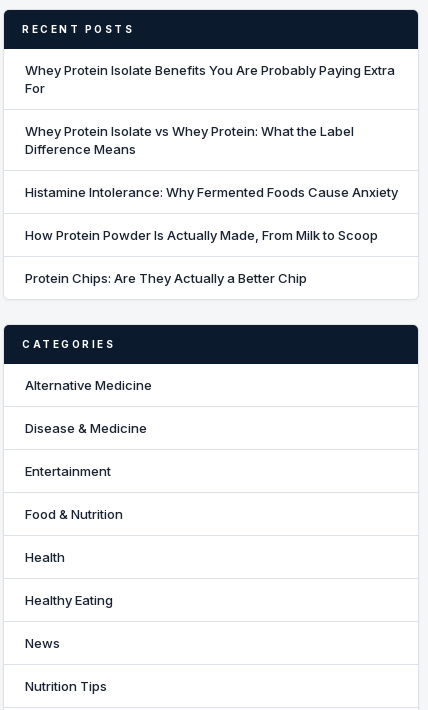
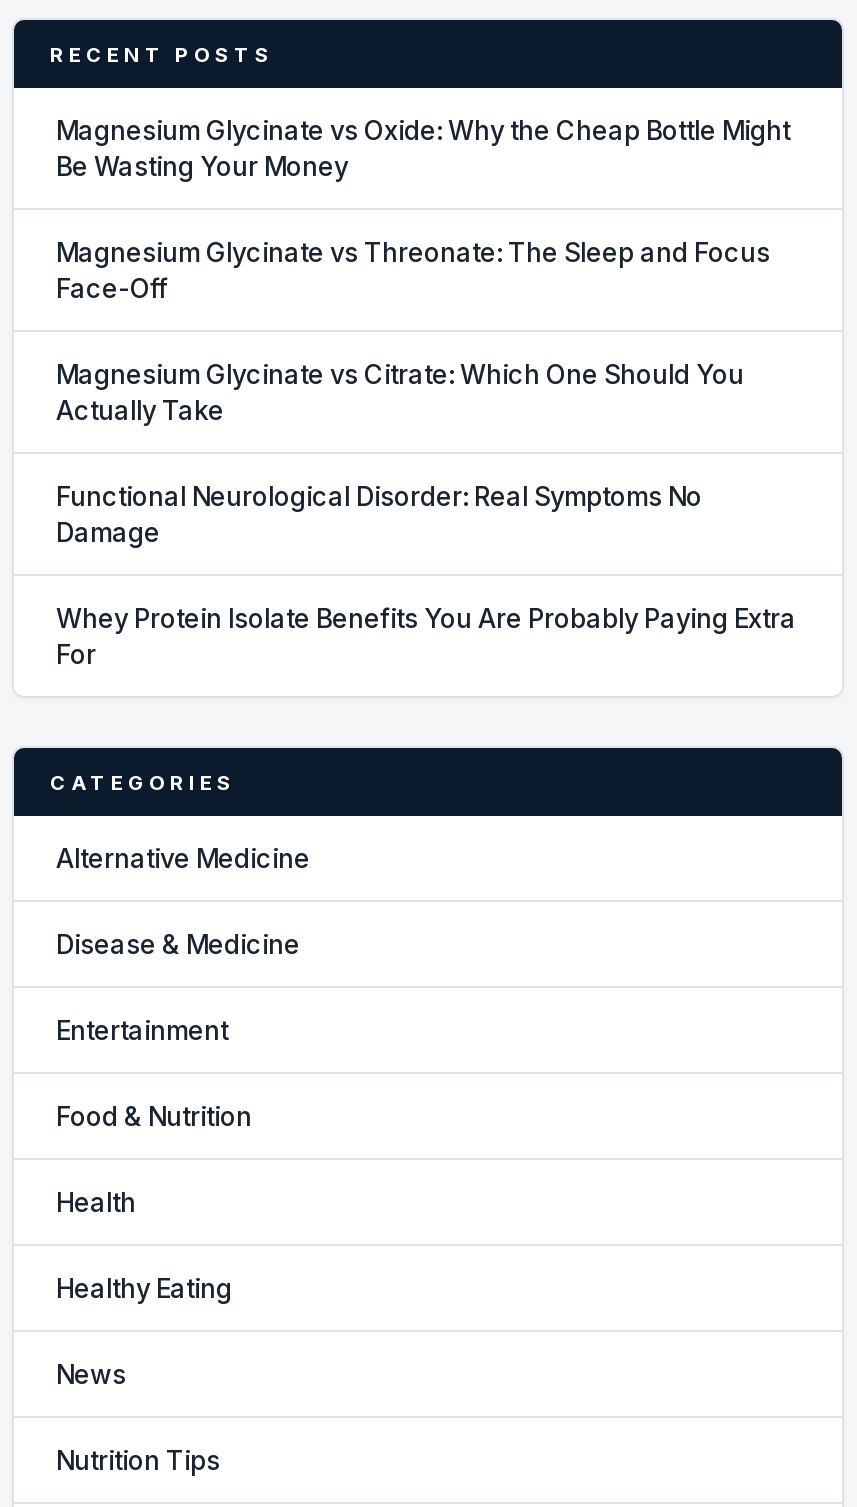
none -> [56,114,790,548] Magnesium Glycinate vs Oxide: Why the Cheap Bottle Might | Be Wasting Your Money | Magnesium Glycinate vs Threonate: The Sleep and Focus | Face-Off | Magnesium Glycinate vs Citrate: Which One Should You | Actually Take | Functional Neurological Disorder: Real Symptoms No | Damage
moved [25,62,395,96] -> [56,602,796,670]: Whey Protein Isolate Benefits You Are Probably Paying Extra | For
[25,123,398,286] Whey Protein Isolate vs Whey Protein: What the Label | Difference Means | Histamine Intolerance: Why Fermented Foods Cause Anxiety | How Protein Powder Is Actually Made, From Milk to Scoop | Protein Chips: Are They Actually a Better Chip -> none

